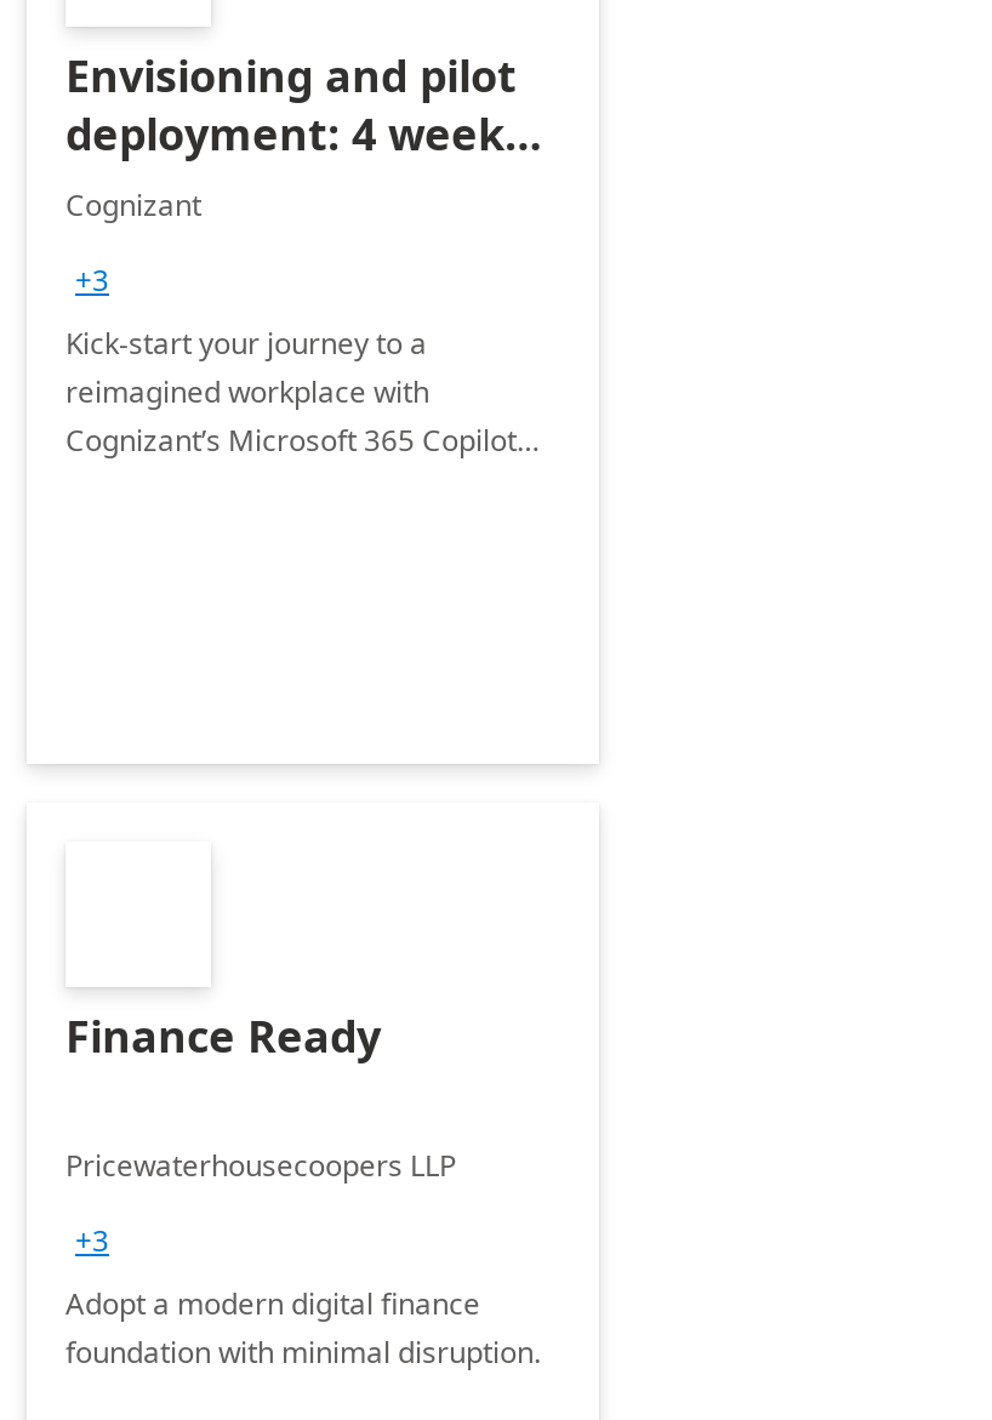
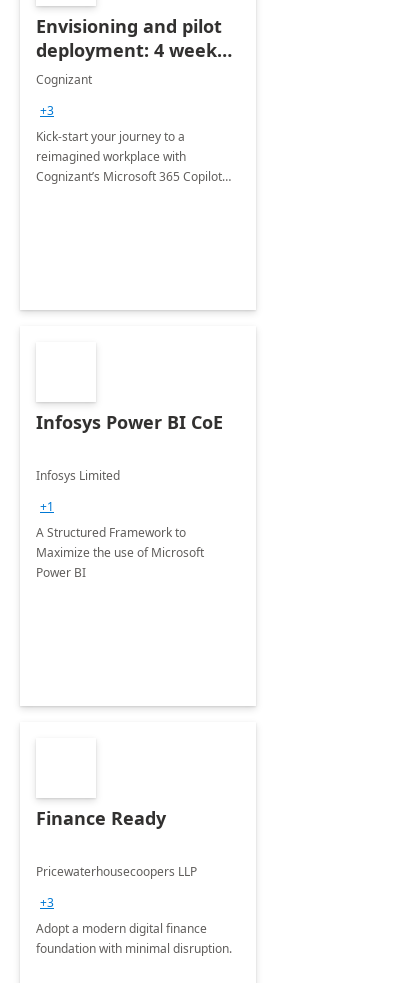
none -> [36,410,223,581] Infosys Power BI CoE | Infosys Limited | +1 | A Structured Framework to | Maximize the use of Microsoft | Power BI

